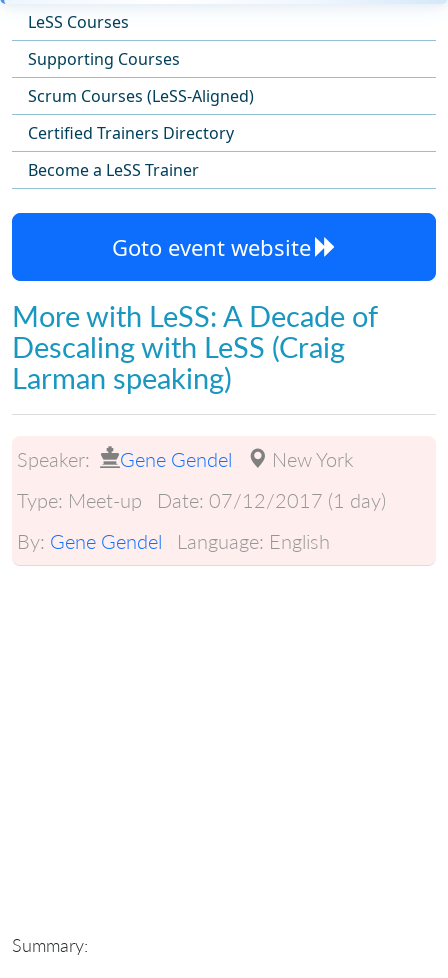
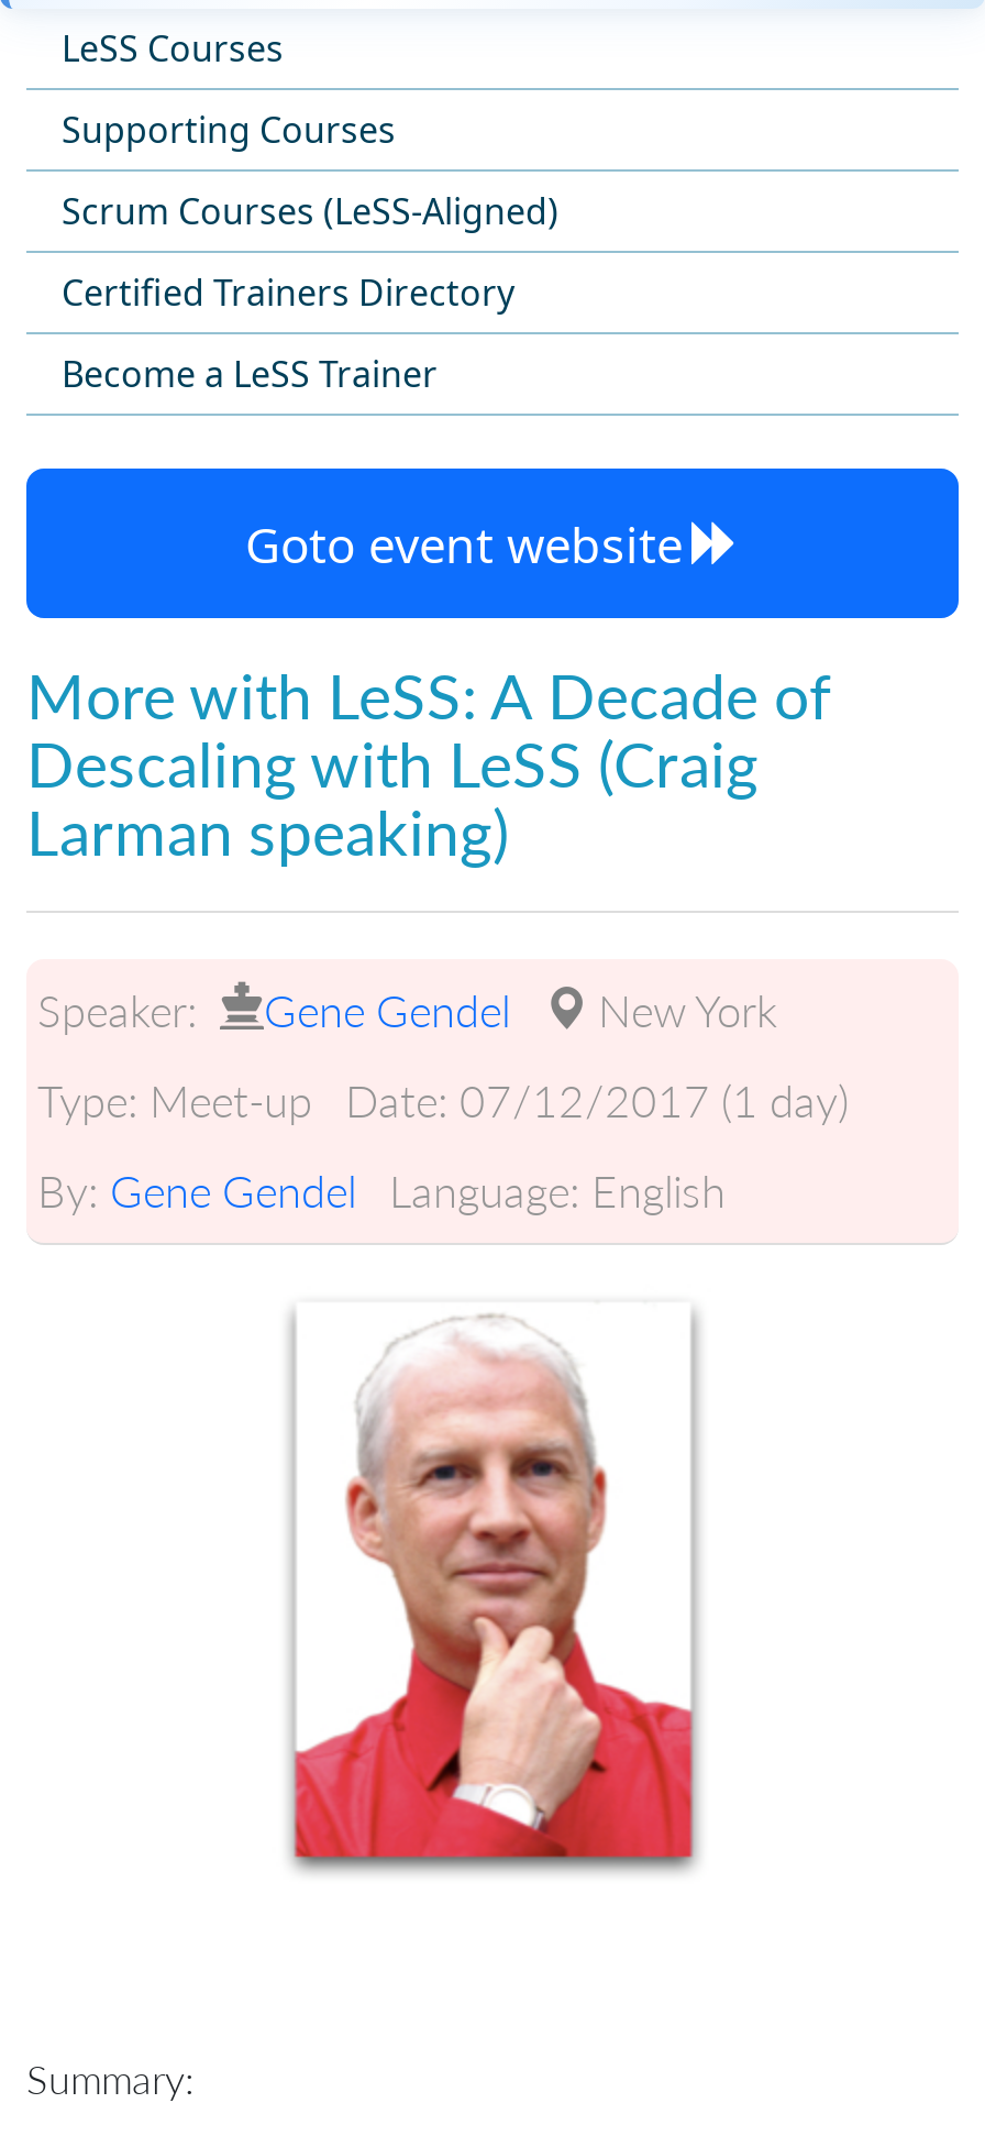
none -> [288,1313,699,1872] [image]

